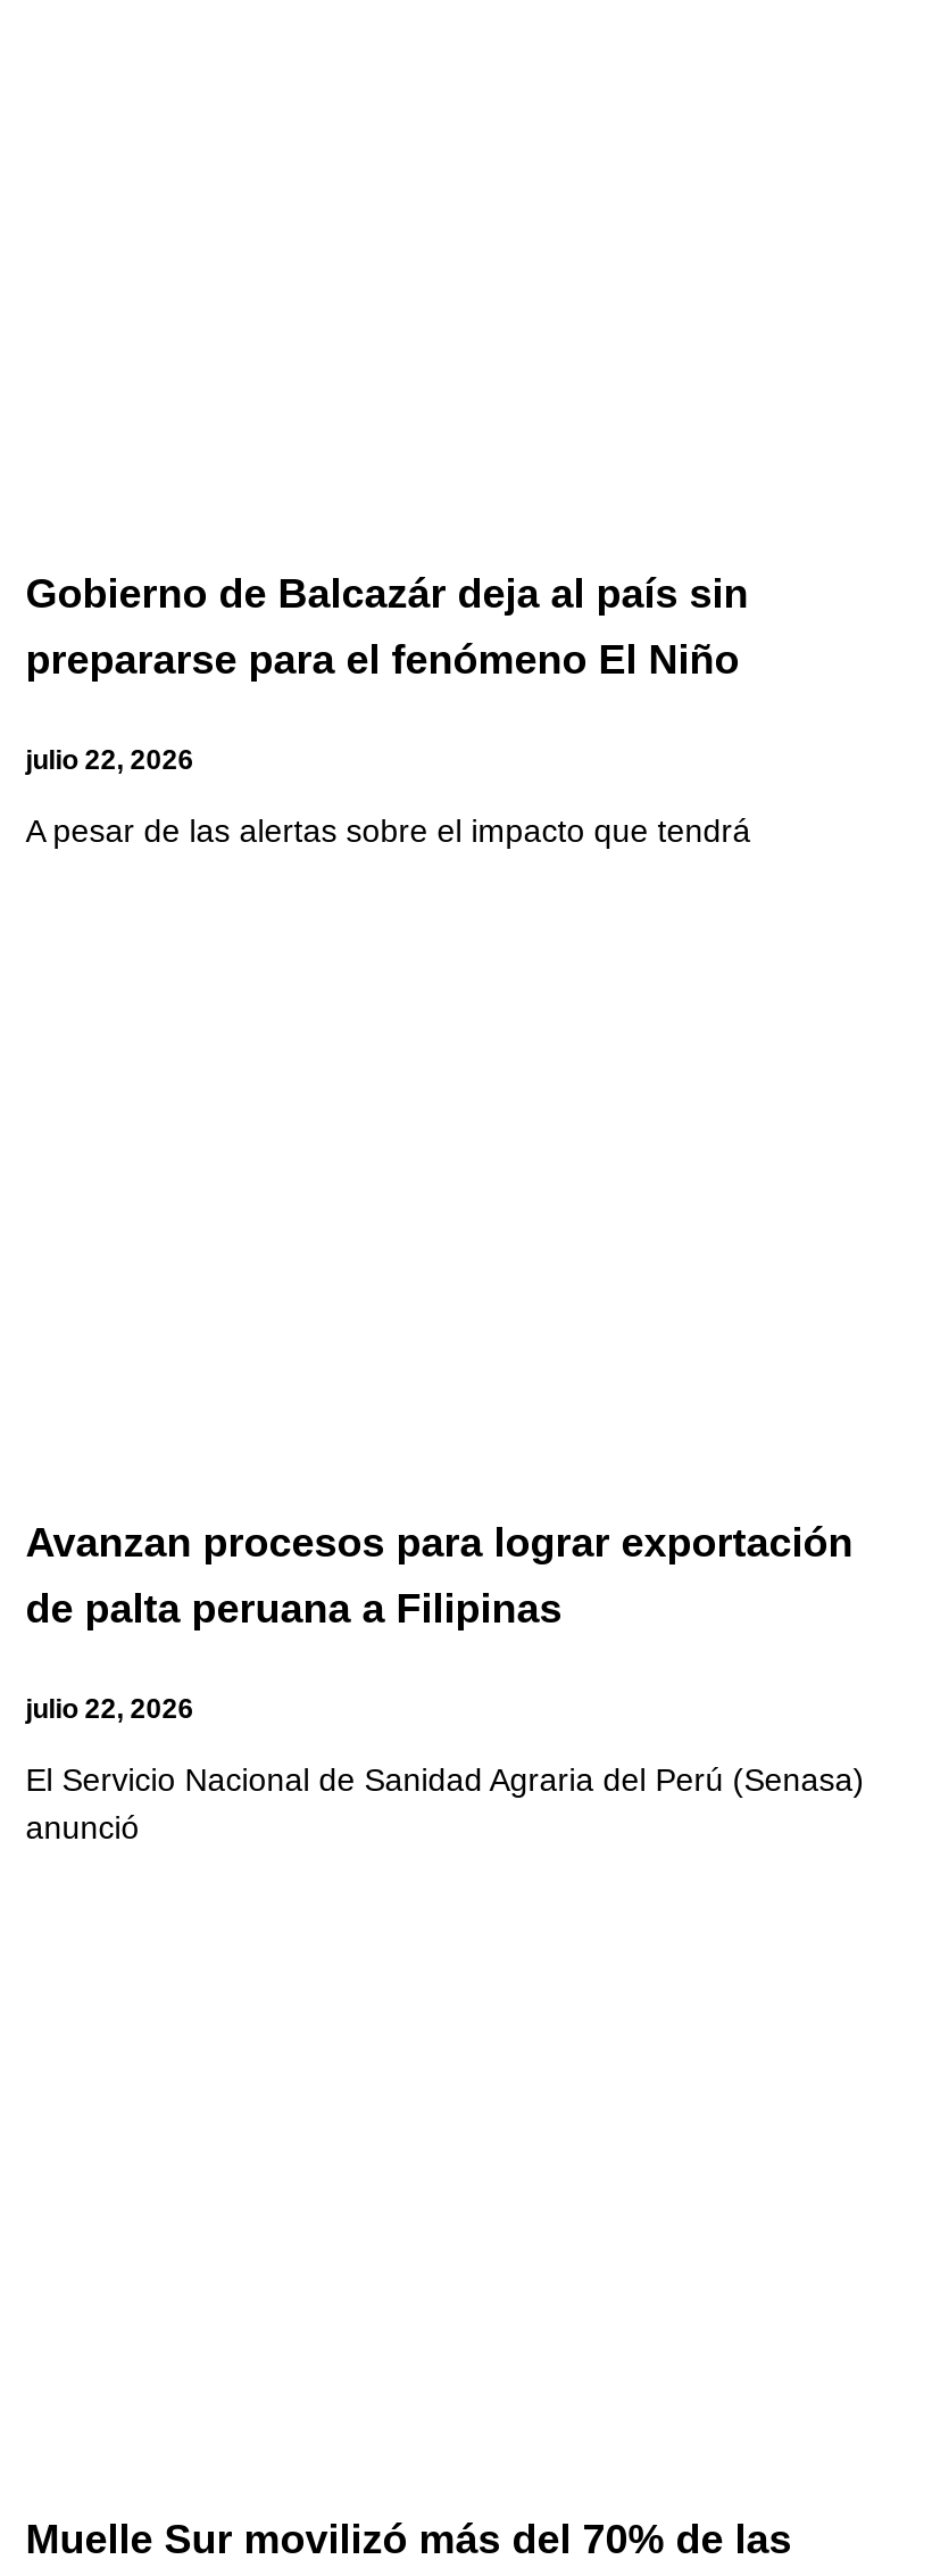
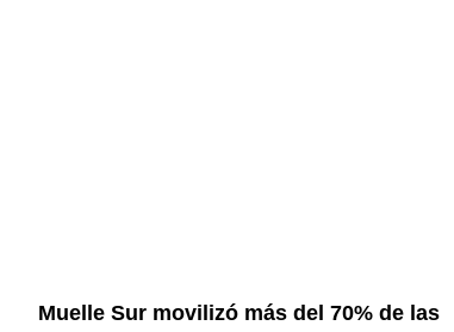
[25,571,751,848] Gobierno de Balcazár deja al país sin | prepararse para el fenómeno El Niño | julio 22, 2026 | A pesar de las alertas sobre el impacto que tendrá -> none
[25,1521,864,1845] Avanzan procesos para lograr exportación | de palta peruana a Filipinas | julio 22, 2026 | El Servicio Nacional de Sanidad Agraria del Perú (Senasa) | anunció -> none

